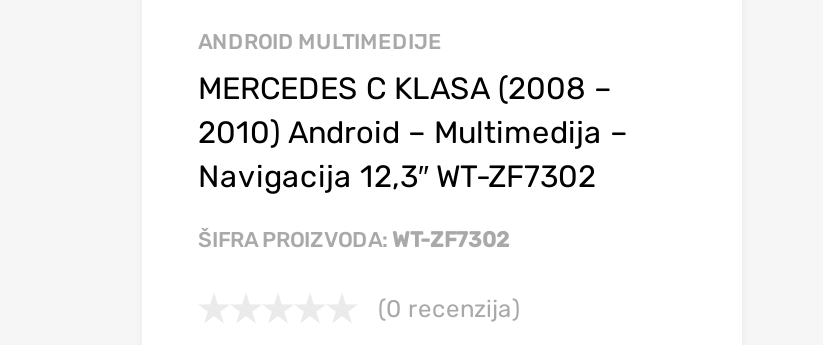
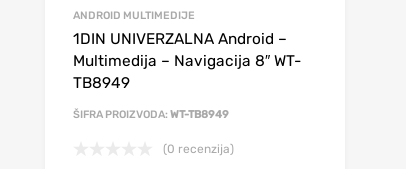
[198,71,628,195] MERCEDES C KLASA (2008 – | 2010) Android – Multimedija – | Navigacija 12,3″ WT-ZF7302 -> [73,30,301,92] 1DIN UNIVERZALNA Android – | Multimedija – Navigacija 8″ WT- | TB8949
[198,227,510,253] ŠIFRA PROIZVODA: WT-ZF7302 -> [73,108,229,121] ŠIFRA PROIZVODA: WT-TB8949

